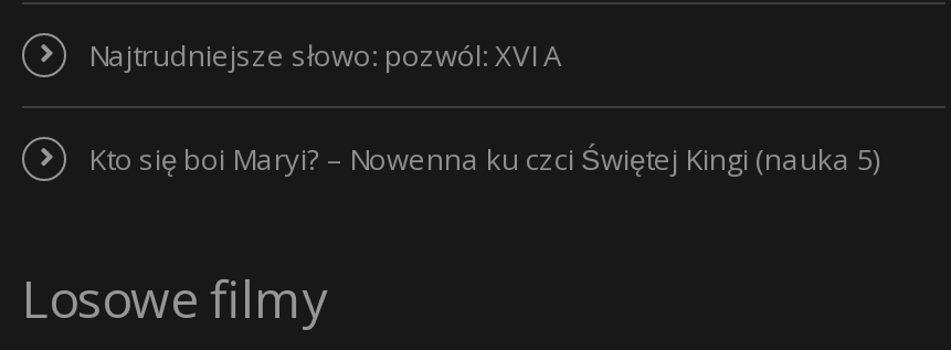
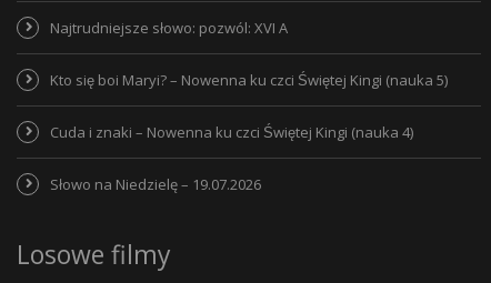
none -> [50,122,413,194] Cuda i znaki – Nowenna ku czci Świętej Kingi (nauka 4) | Słowo na Niedzielę – 19.07.2026

